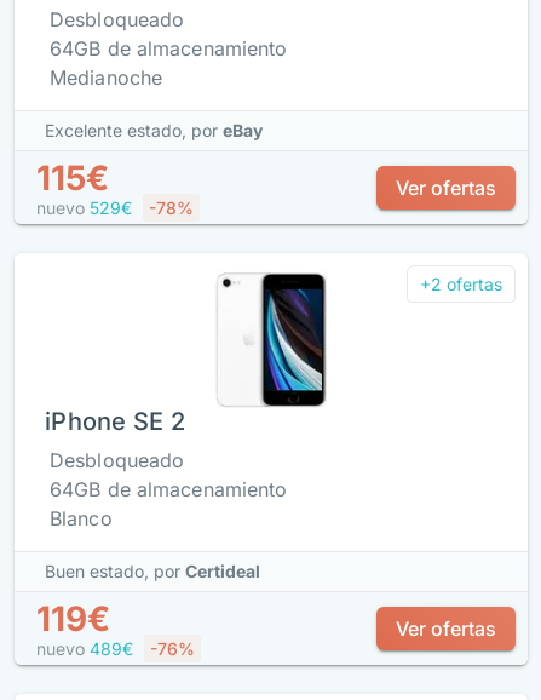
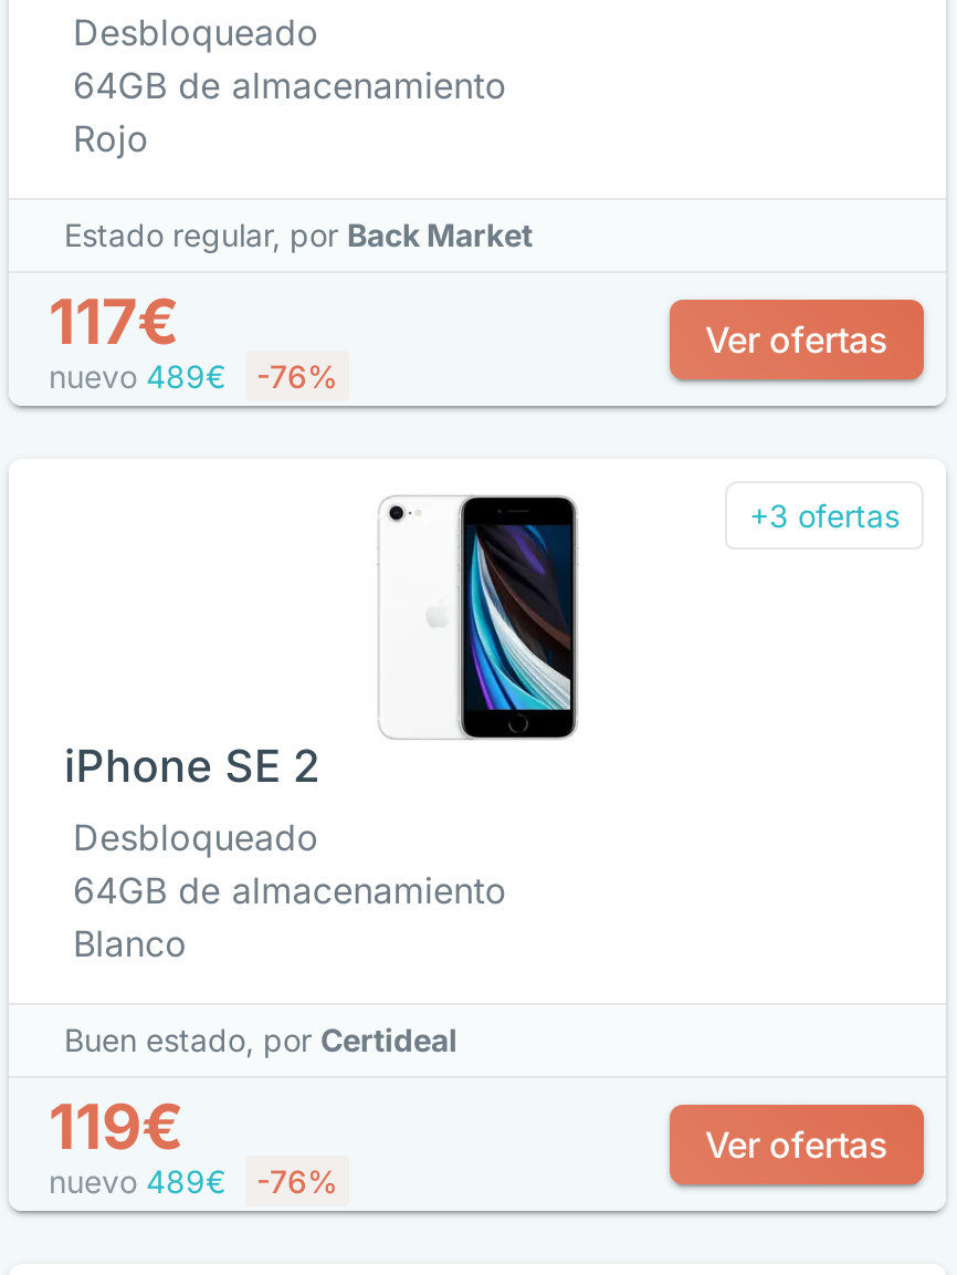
[50,65,162,90] Medianoche -> [73,116,149,160] Rojo
[36,120,263,218] Excelente estado, por eBay | 115€ | nuevo 529€ | -78% -> [49,216,533,395] Estado regular, por Back Market | 117€ | nuevo 489€ | -76%
[420,274,502,294] +2 ofertas -> [749,497,900,534] +3 ofertas

